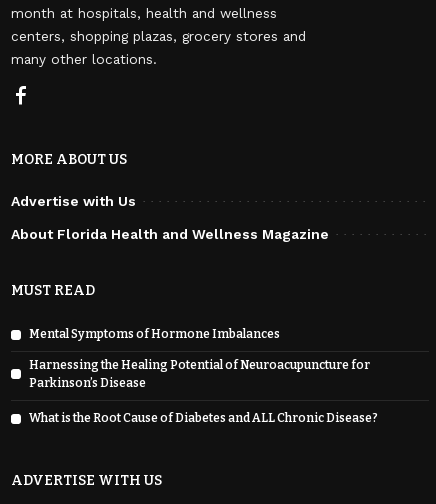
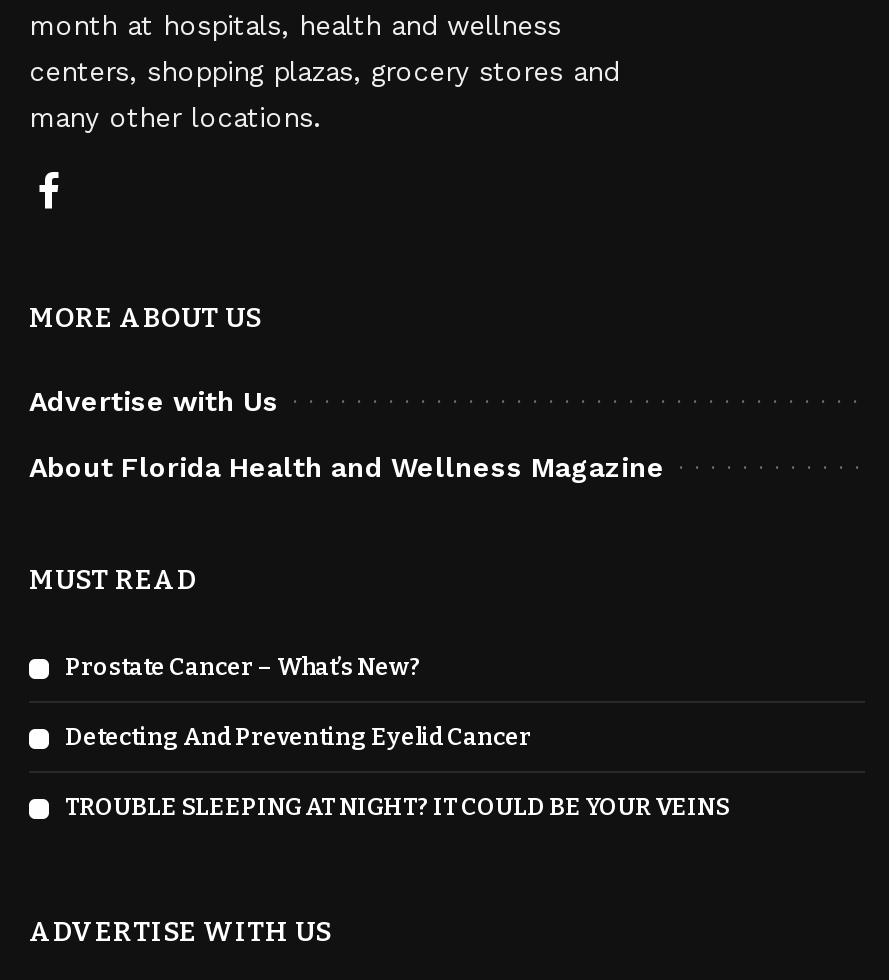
[29,327,280,341] Mental Symptoms of Hormone Imbalances -> [65,653,421,681] Prostate Cancer – What’s New?
[29,358,370,390] Harnessing the Healing Potential of Neuroacupuncture for | Parkinson’s Disease -> [65,723,531,751] Detecting And Preventing Eyelid Cancer
[29,411,378,425] What is the Root Cause of Diabetes and ALL Chronic Disease? -> [65,793,729,821] TROUBLE SLEEPING AT NIGHT? IT COULD BE YOUR VEINS

